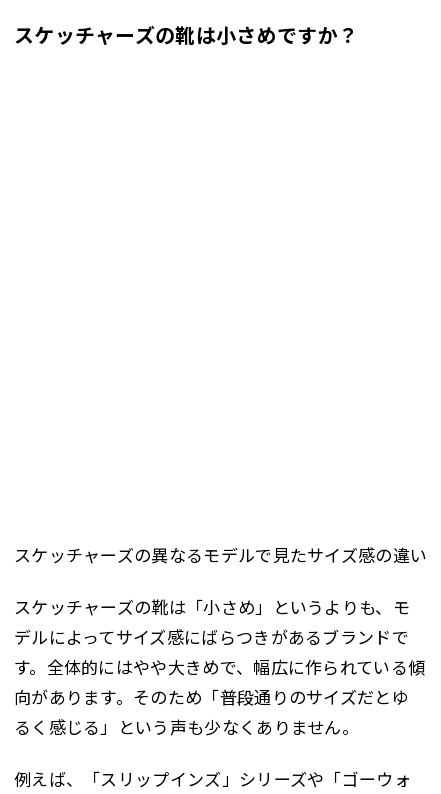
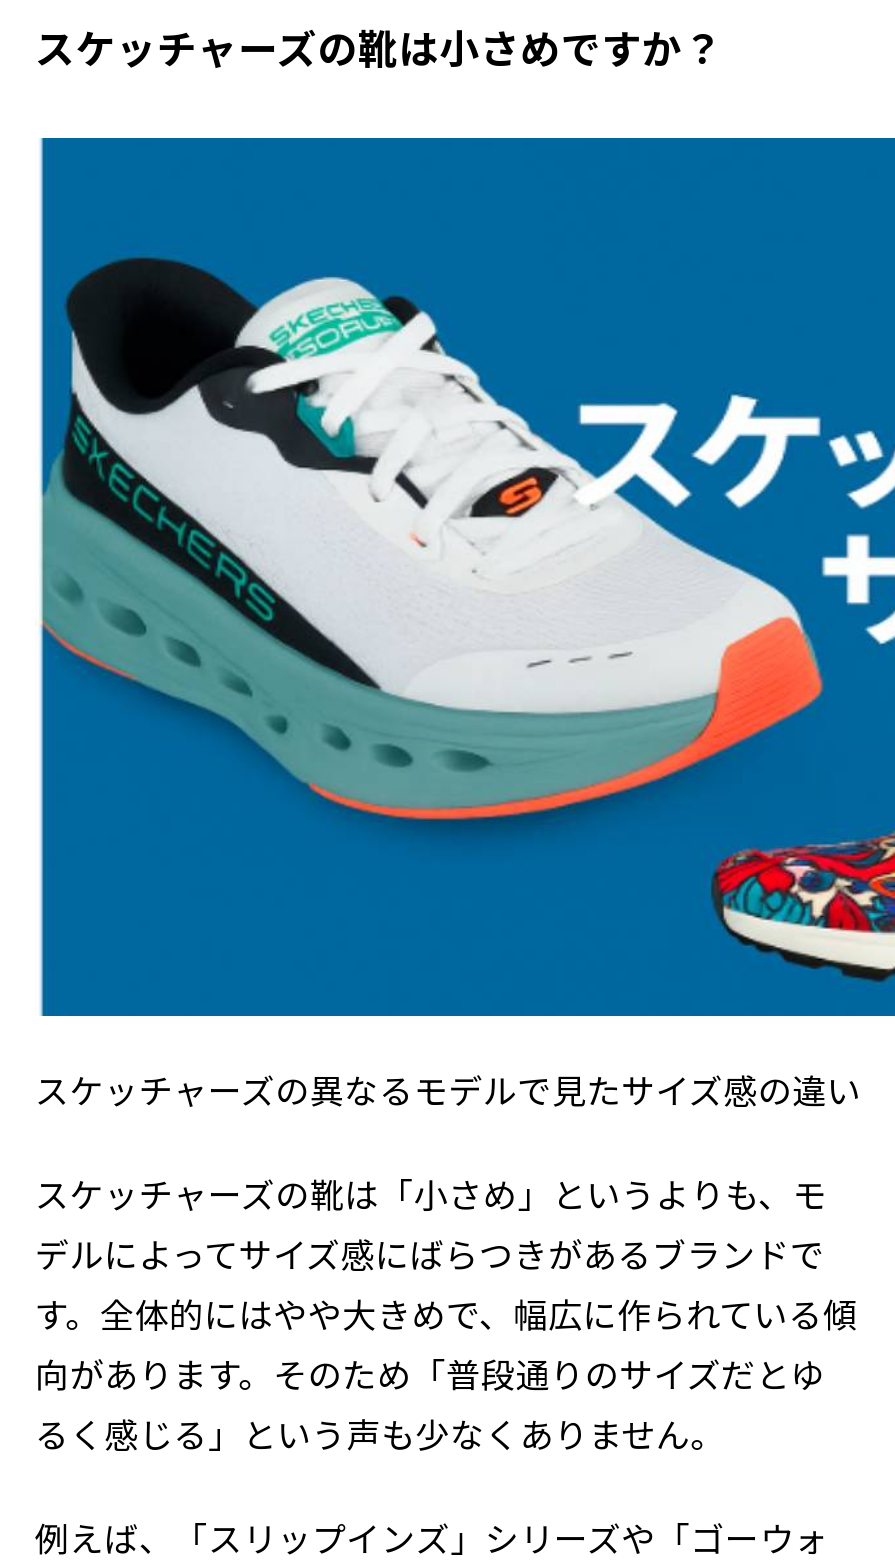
none -> [39,136,889,1020] [image]

